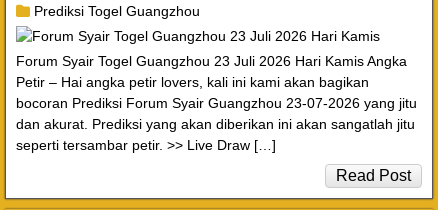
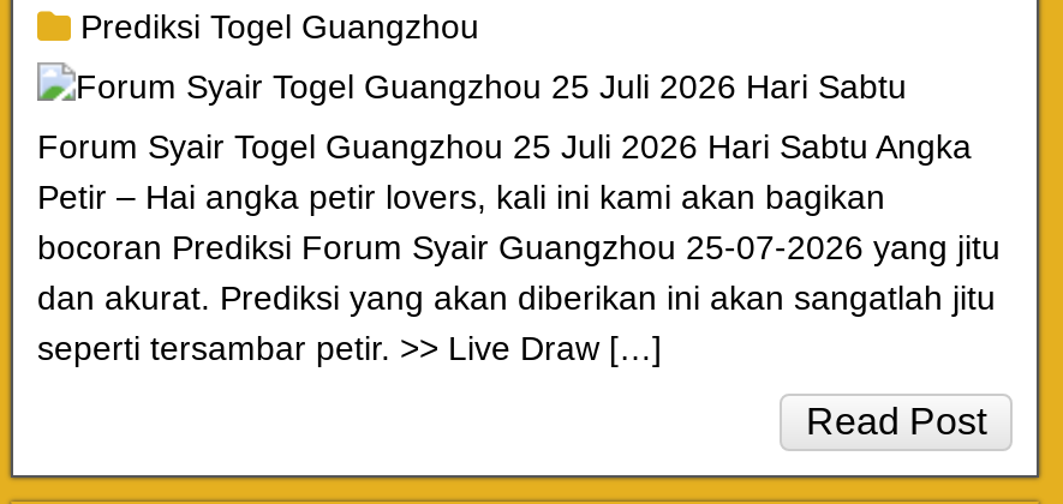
[16,53,407,69] Forum Syair Togel Guangzhou 23 Juli 2026 Hari Kamis Angka -> [37,128,972,166] Forum Syair Togel Guangzhou 25 Juli 2026 Hari Sabtu Angka
[16,95,417,111] bocoran Prediksi Forum Syair Guangzhou 23-07-2026 yang jitu -> [37,229,1001,267] bocoran Prediksi Forum Syair Guangzhou 25-07-2026 yang jitu

